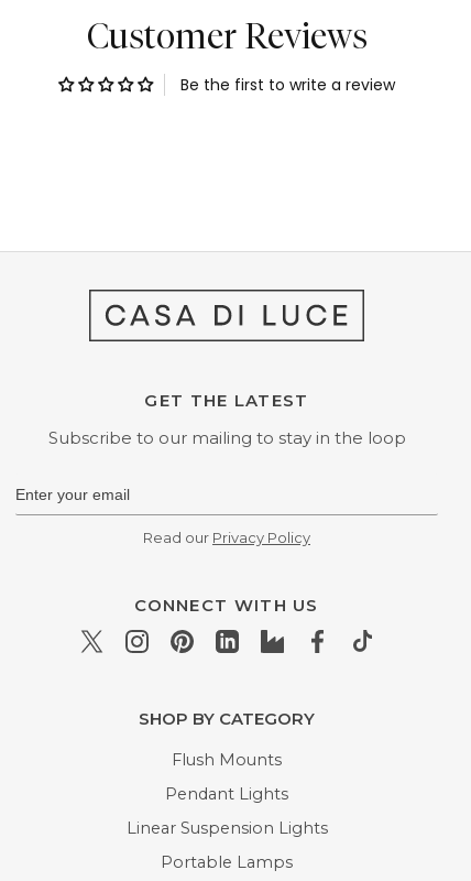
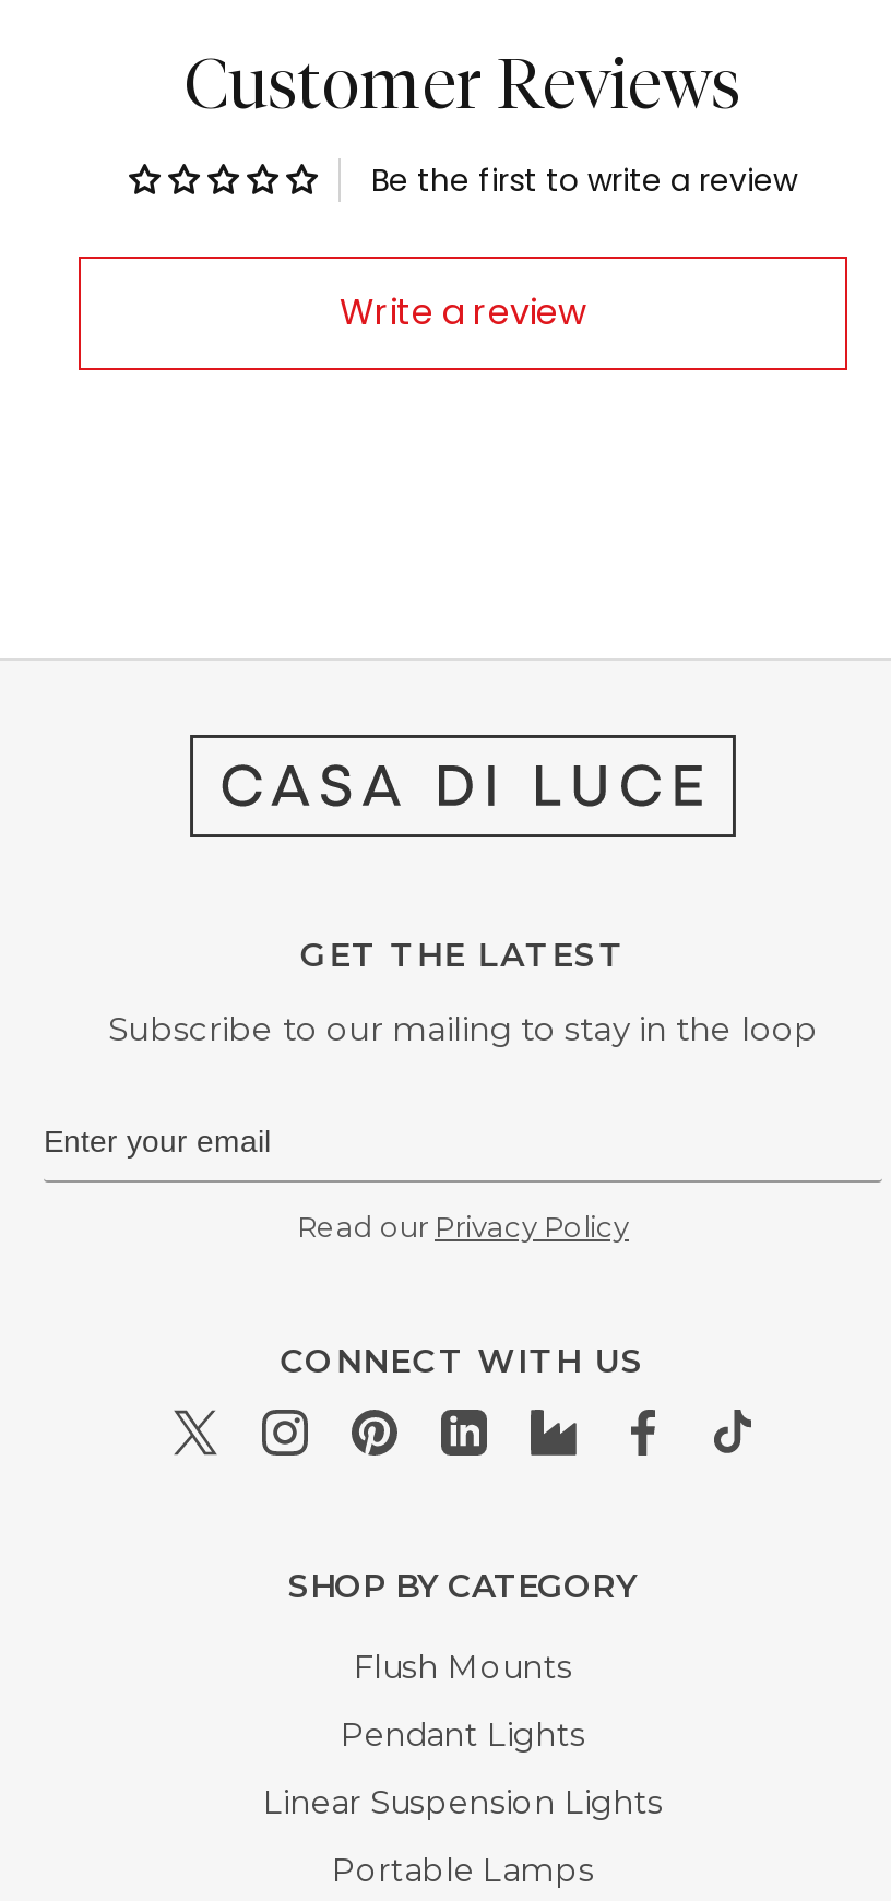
none -> [340,288,586,338] Write a review

